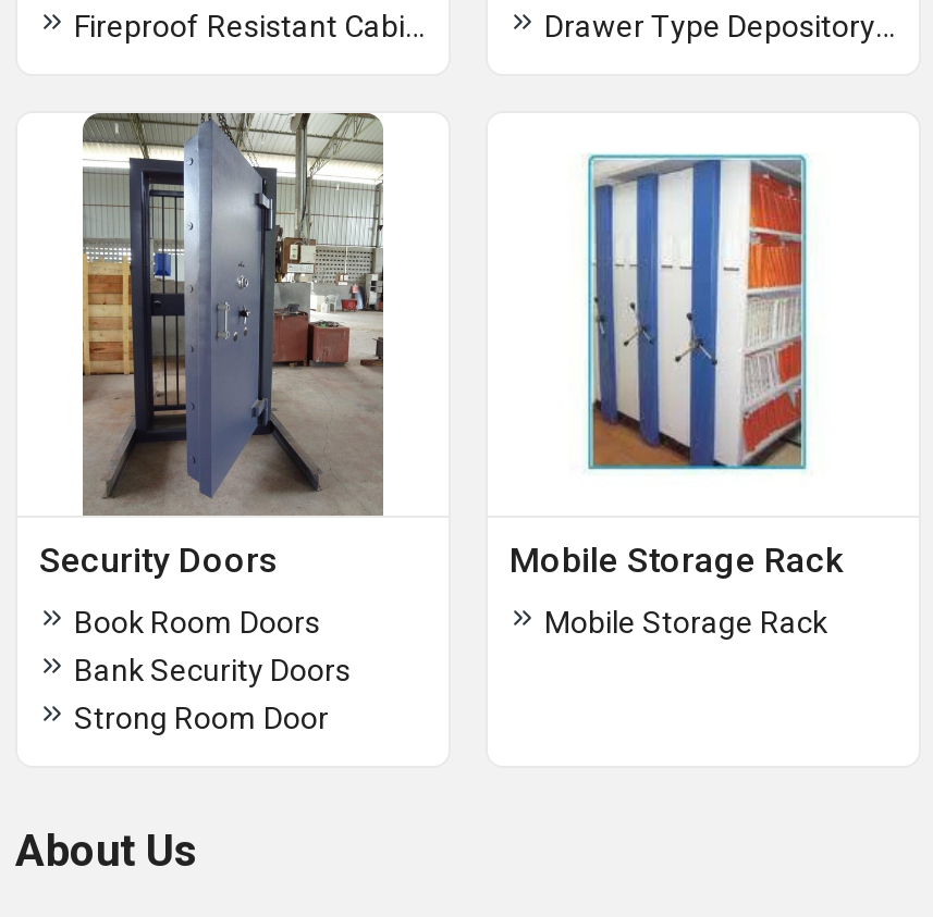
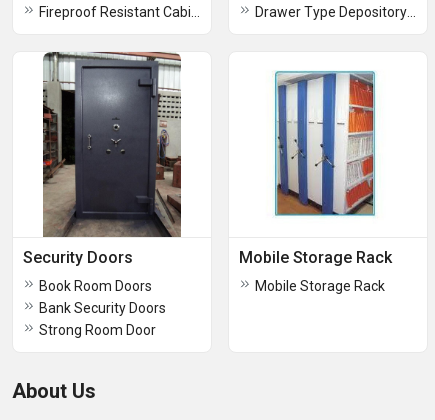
[81,111,385,518] [image] -> [42,52,182,237] [image]

